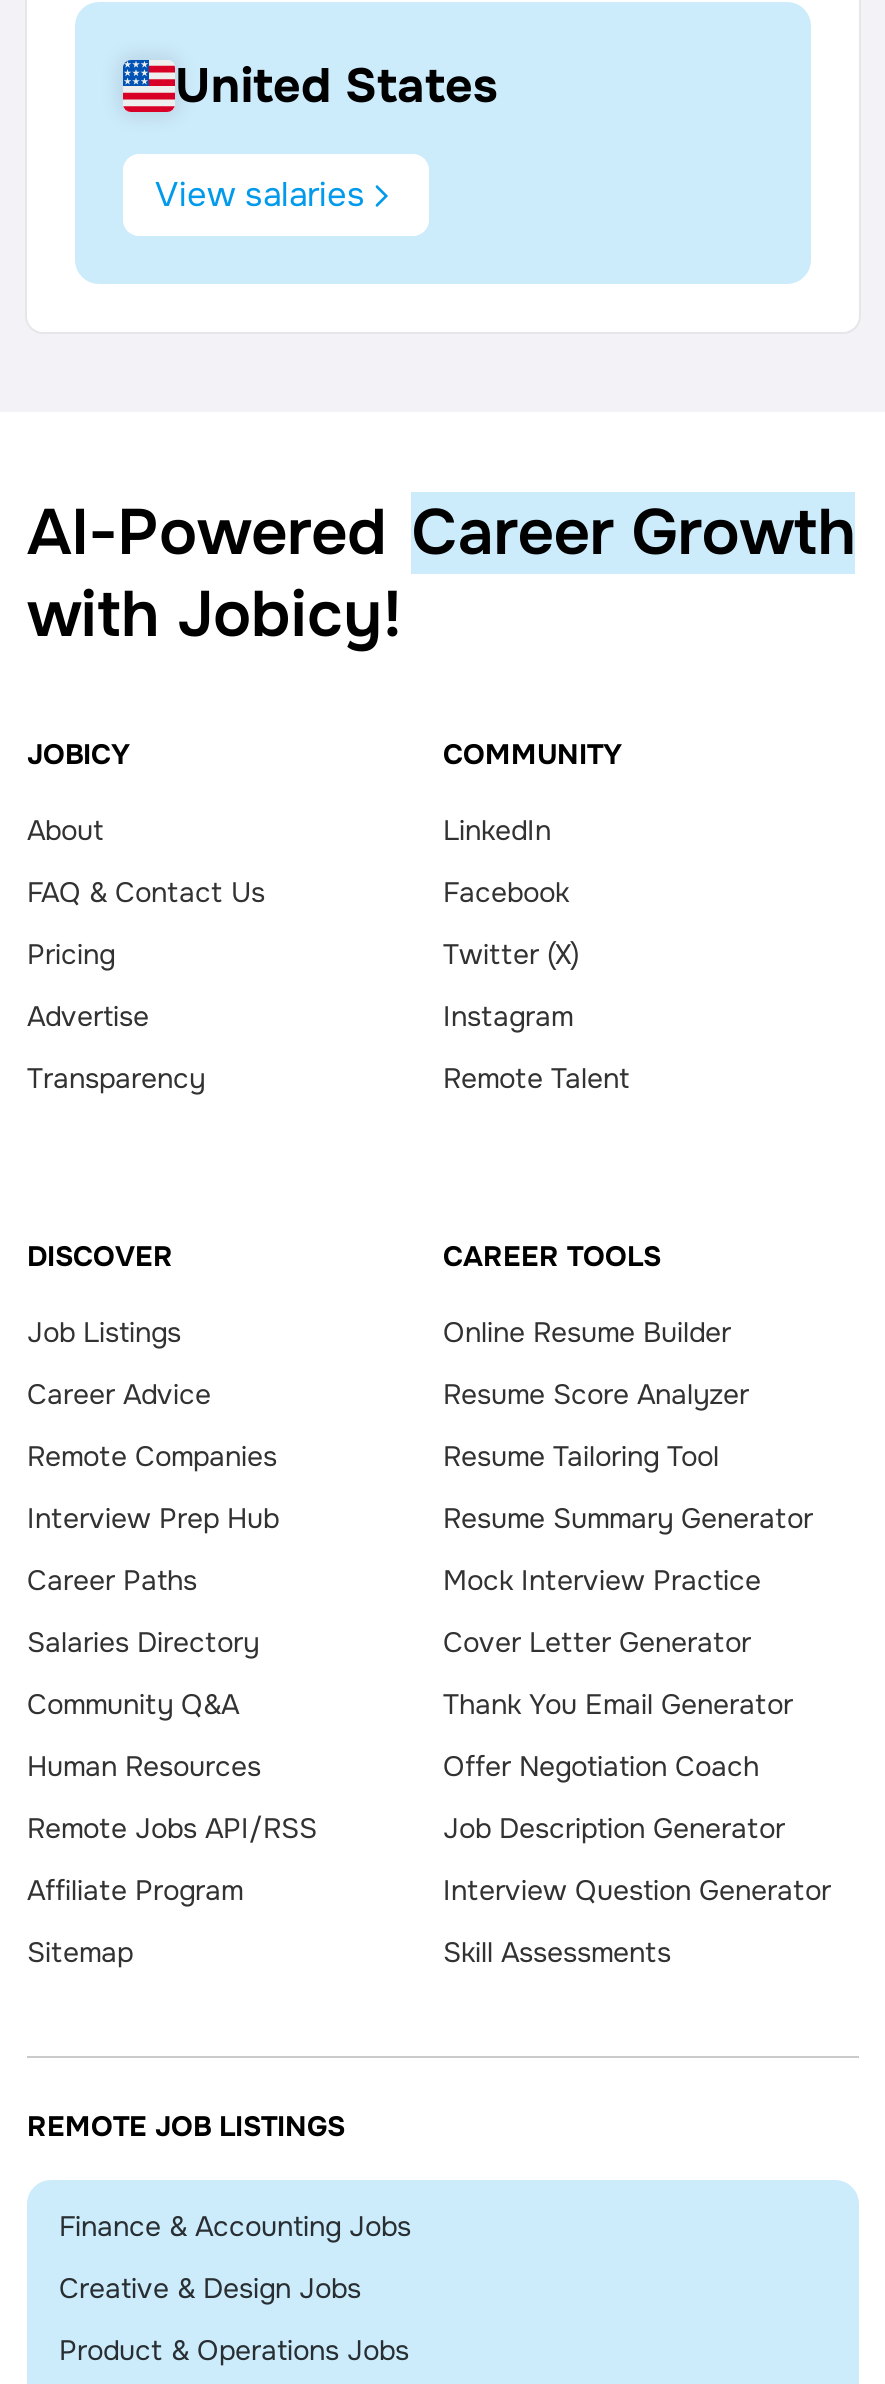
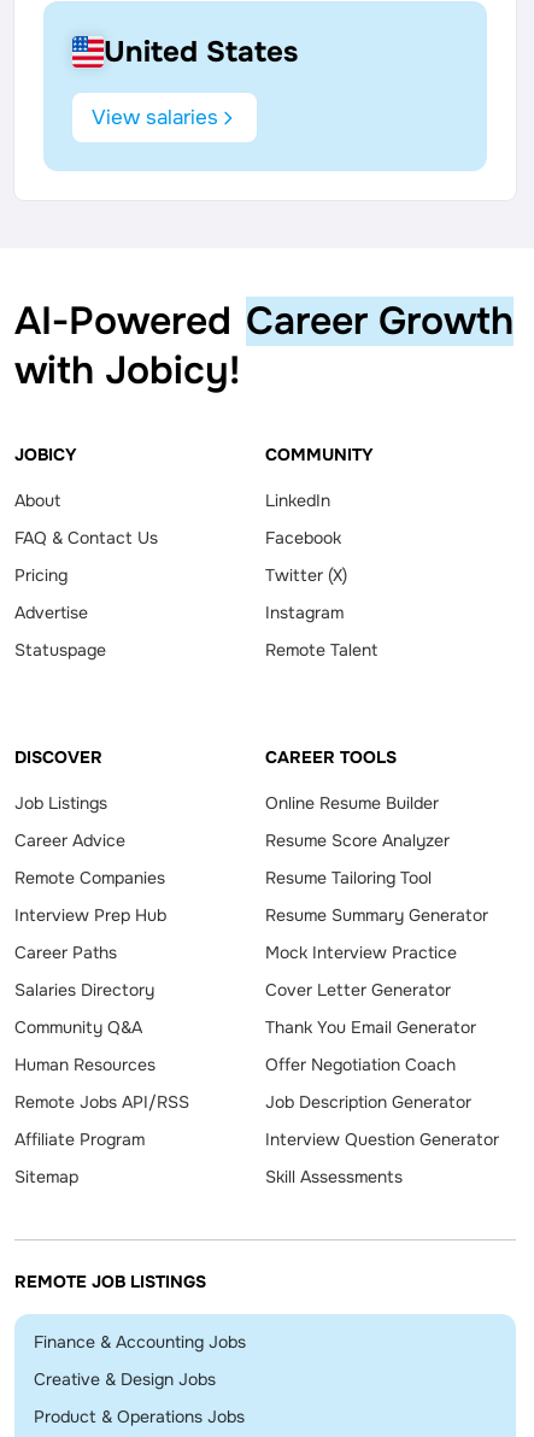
[27,1060,205,1096] Transparency -> [14,639,106,661] Statuspage

